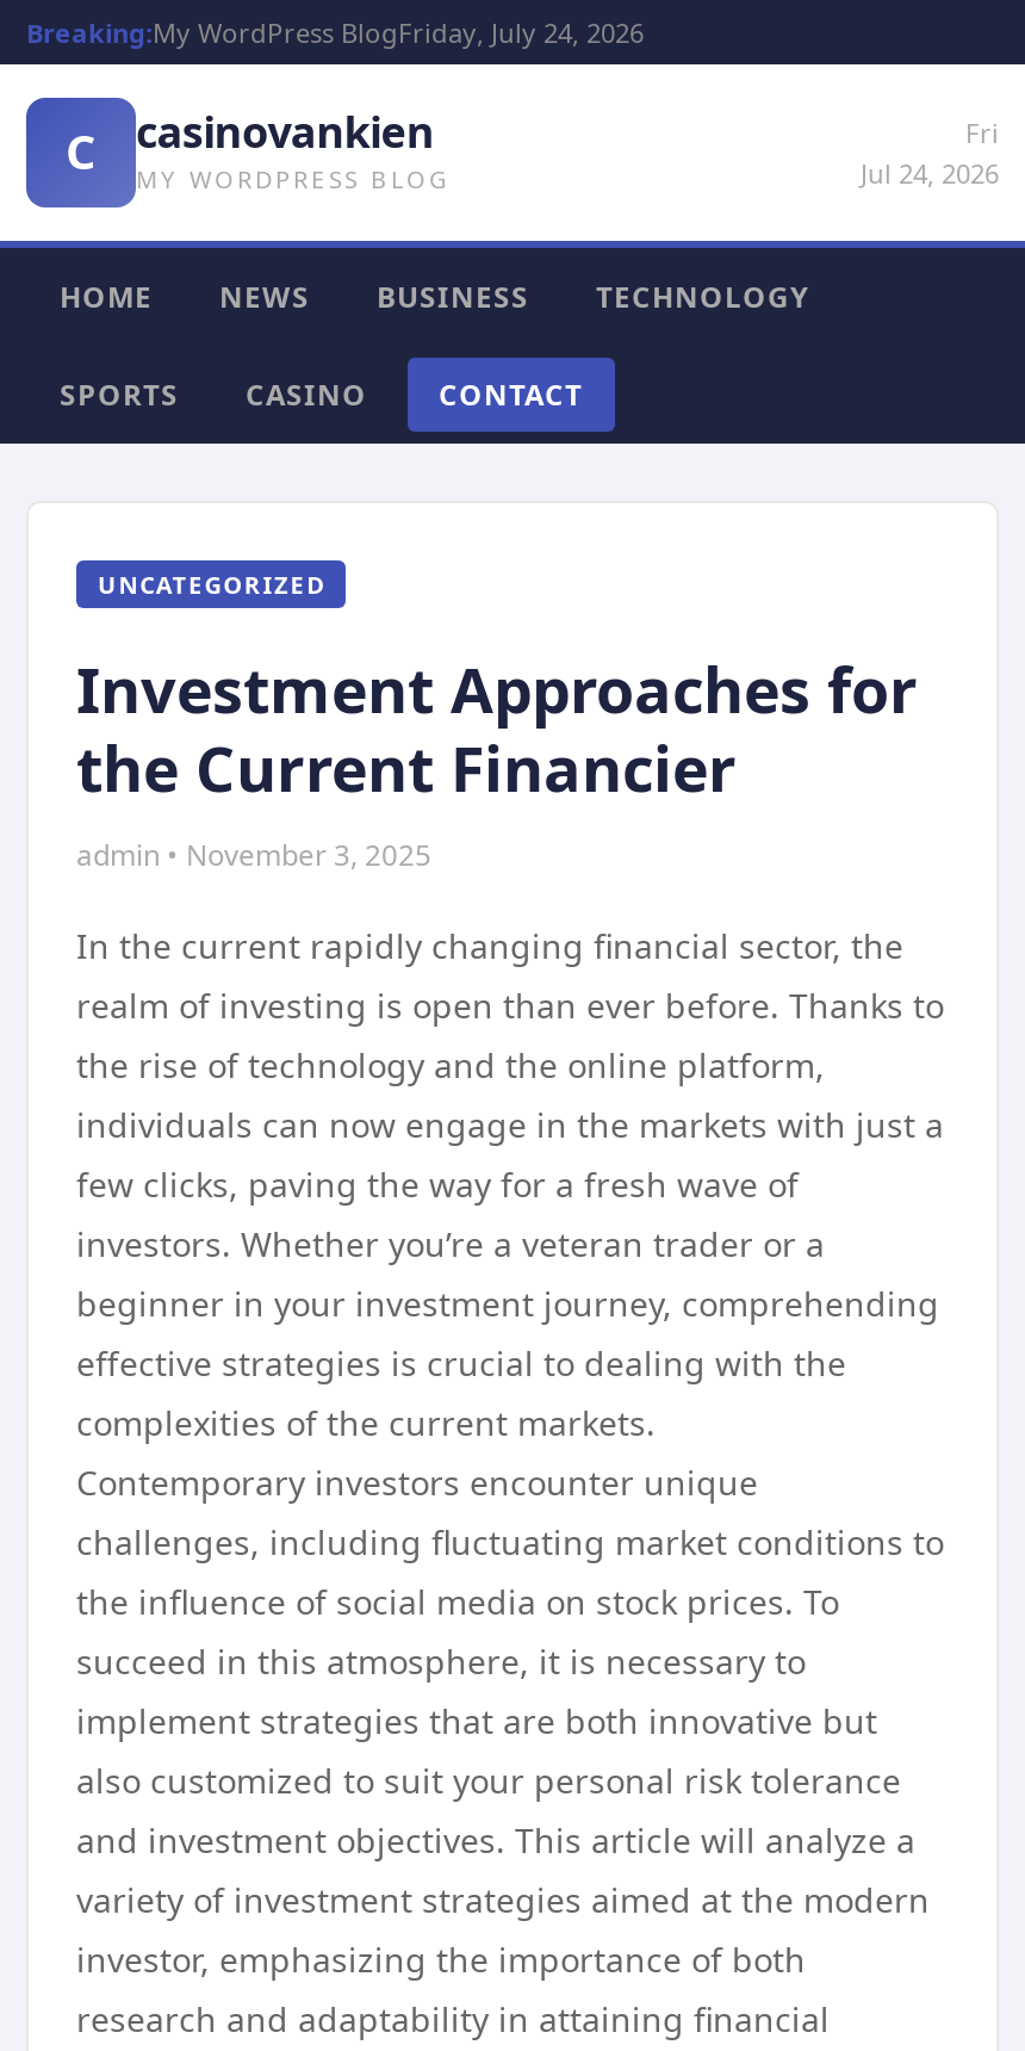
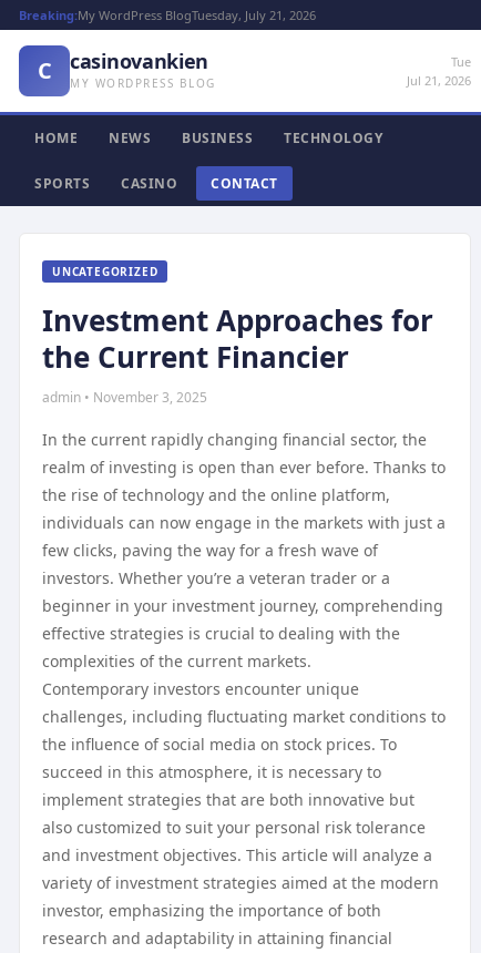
[26,14,644,50] Breaking:My WordPress BlogFriday, July 24, 2026 -> [19,7,316,23] Breaking:My WordPress BlogTuesday, July 21, 2026
[861,114,999,191] Fri | Jul 24, 2026 -> [407,53,471,89] Tue | Jul 21, 2026

